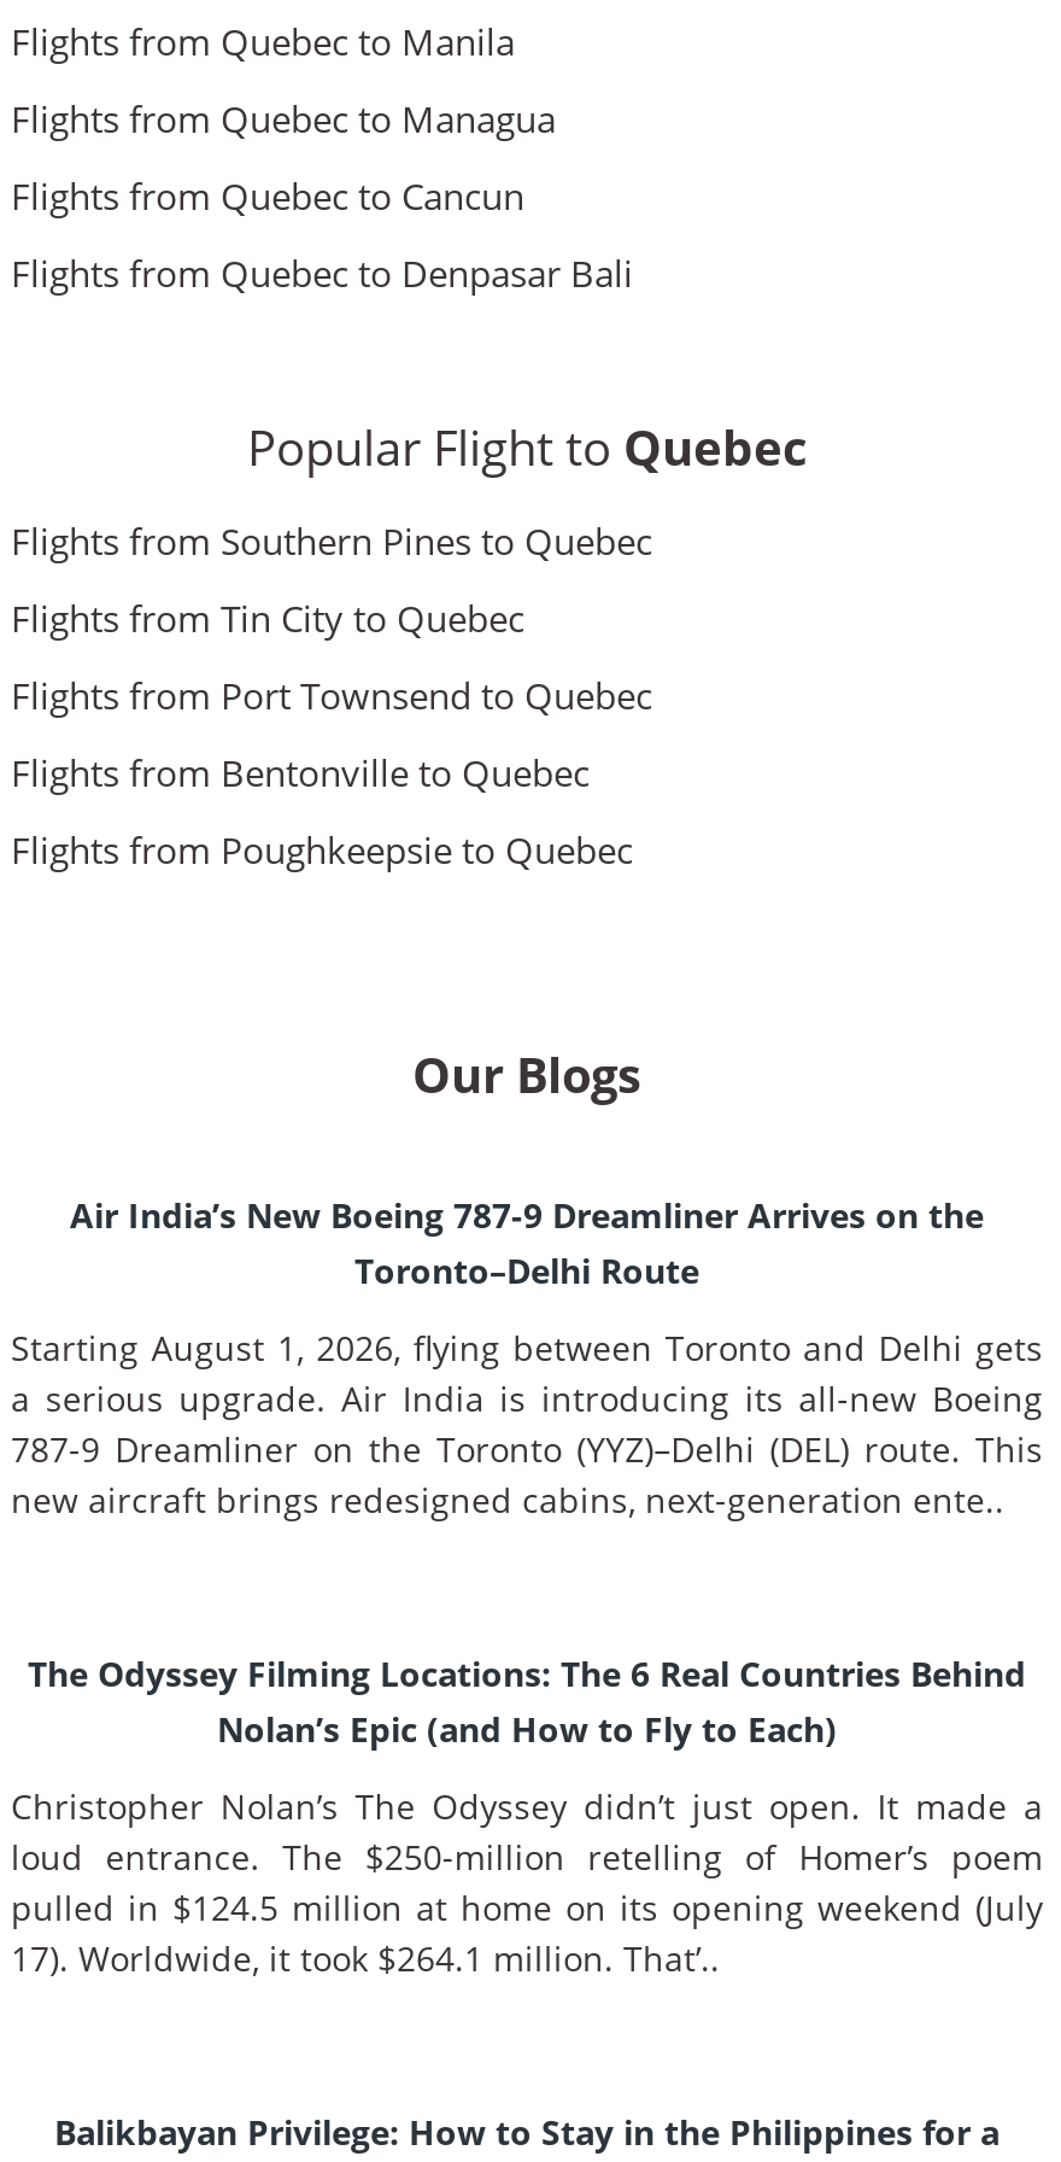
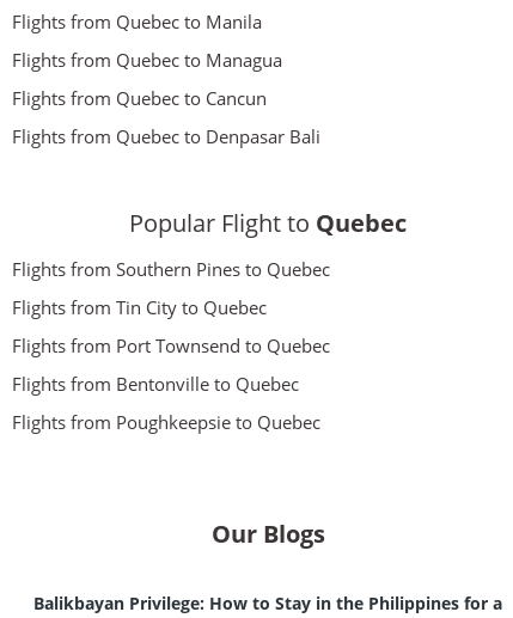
[11,1193,1043,1523] Air India’s New Boeing 787-9 Dreamliner Arrives on the | Toronto–Delhi Route | Starting August 1, 2026, flying between Toronto and Delhi gets | a serious upgrade. Air India is introducing its all-new Boeing | 787-9 Dreamliner on the Toronto (YYZ)–Delhi (DEL) route. This | new aircraft brings redesigned cabins, next-generation ente.. -> none
[11,1651,1043,1982] The Odyssey Filming Locations: The 6 Real Countries Behind | Nolan’s Epic (and How to Fly to Each) | Christopher Nolan’s The Odyssey didn’t just open. It made a | loud entrance. The $250-million retelling of Homer’s poem | pulled in $124.5 million at home on its opening weekend (July | 17). Worldwide, it took $264.1 million. That’.. -> none

